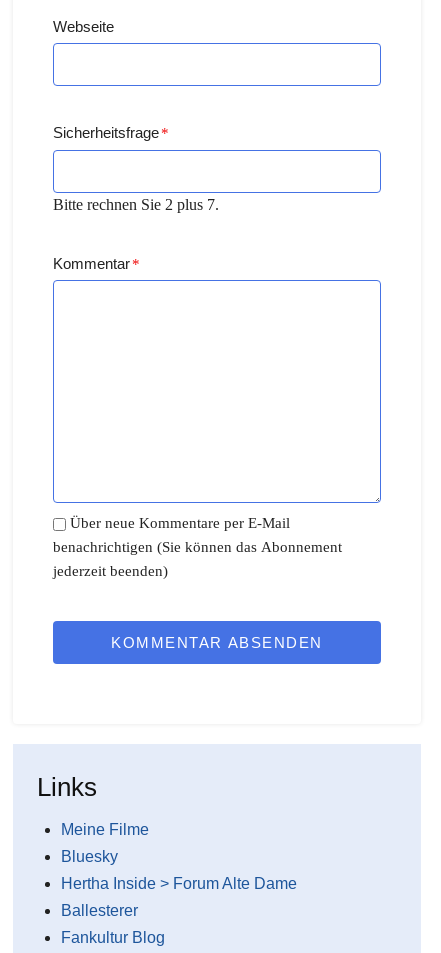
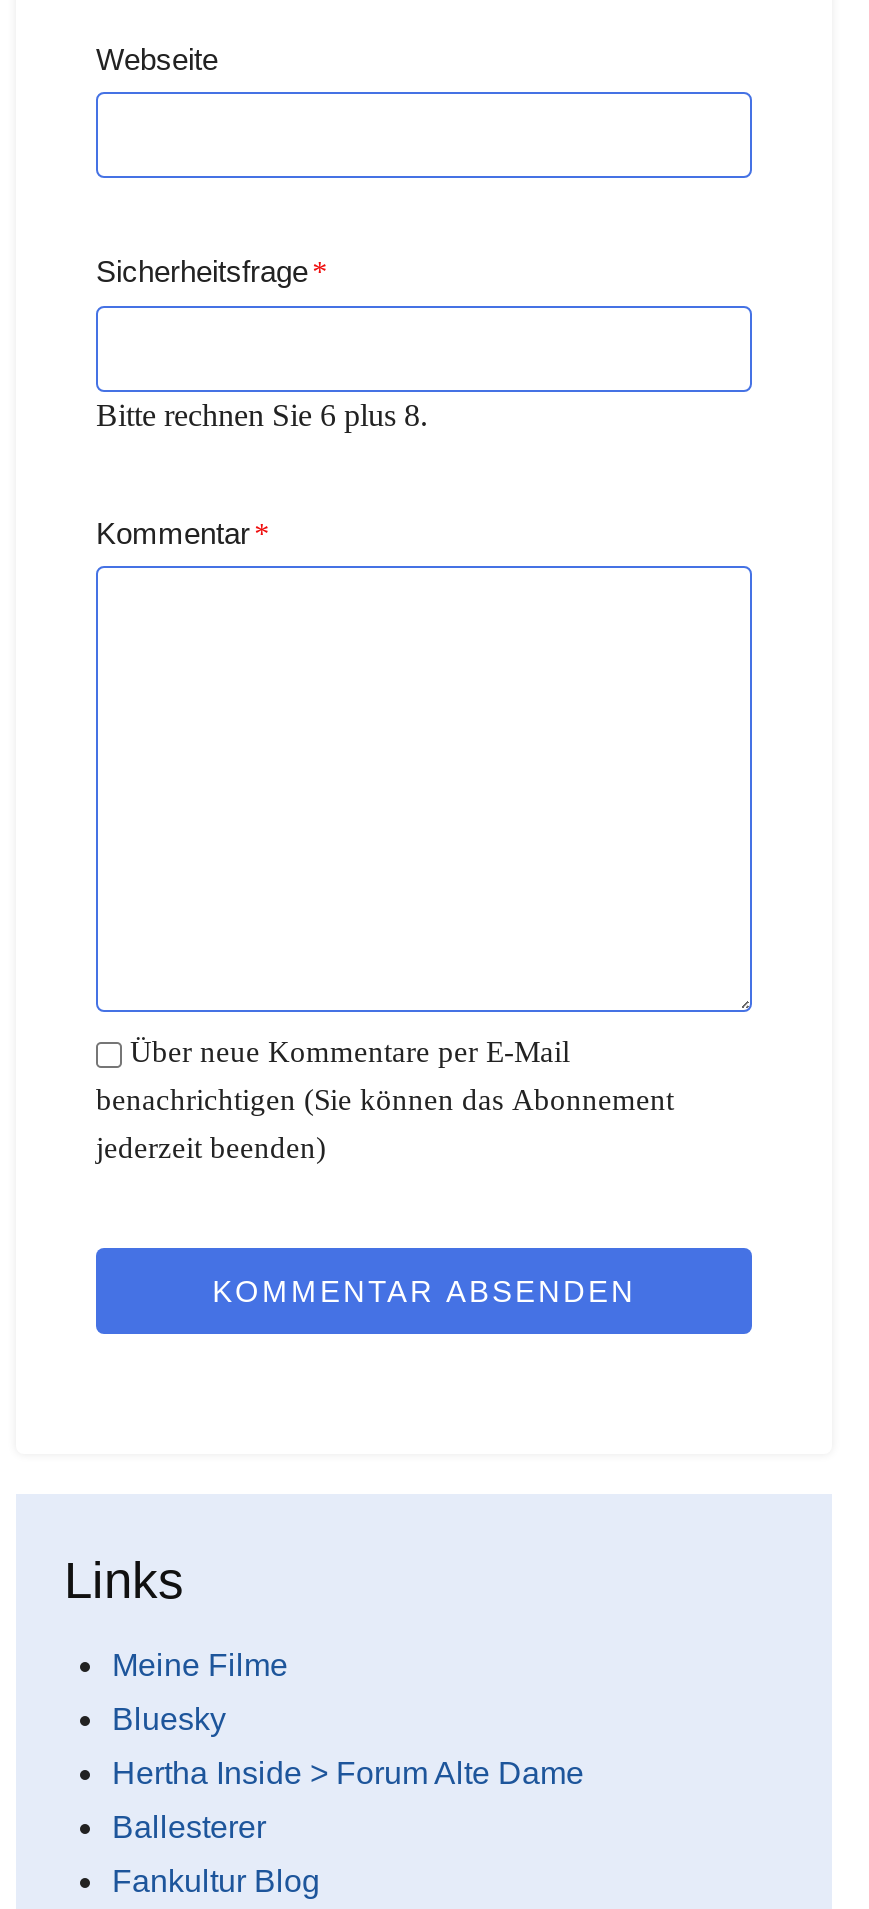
[53,195,219,212] Bitte rechnen Sie 2 plus 7. -> [96,397,428,431] Bitte rechnen Sie 6 plus 8.

